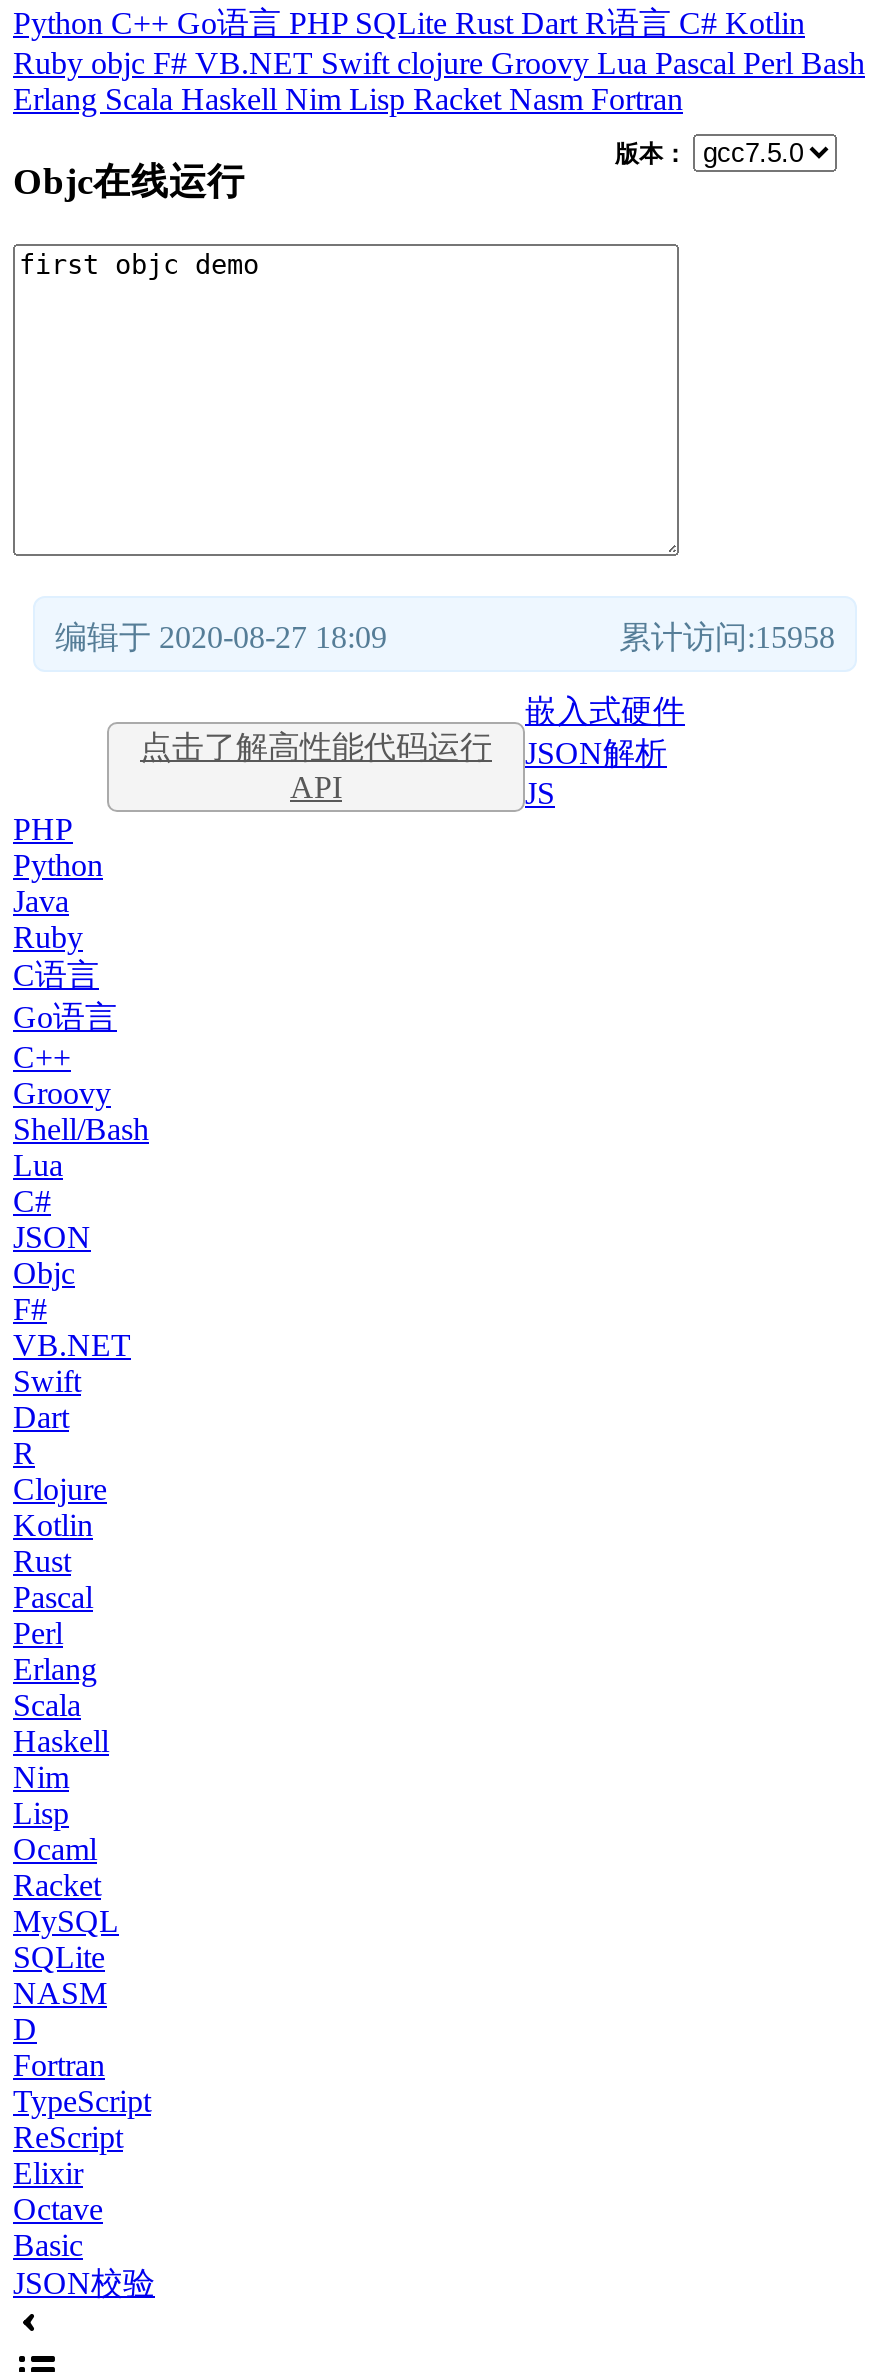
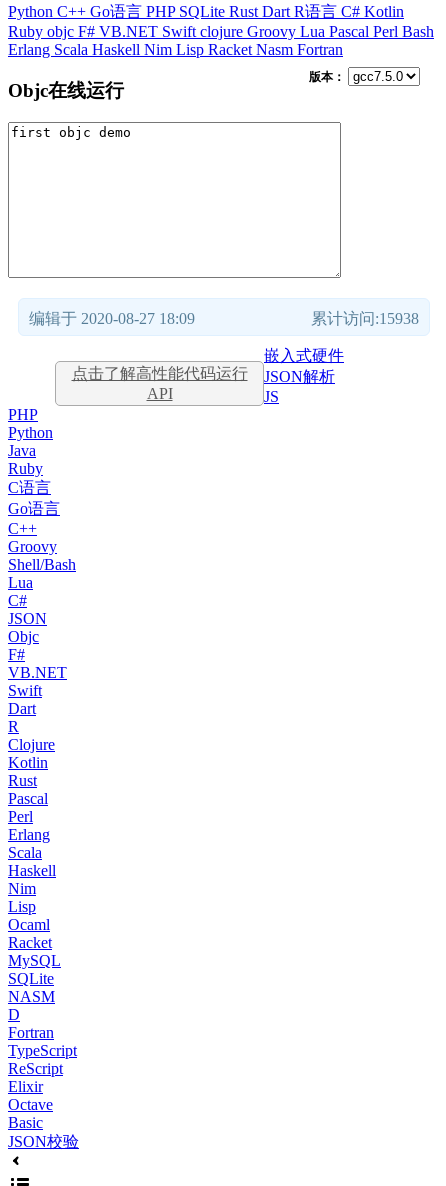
[619,621,835,655] 累计访问:15958 -> [311,310,419,327] 累计访问:15938

